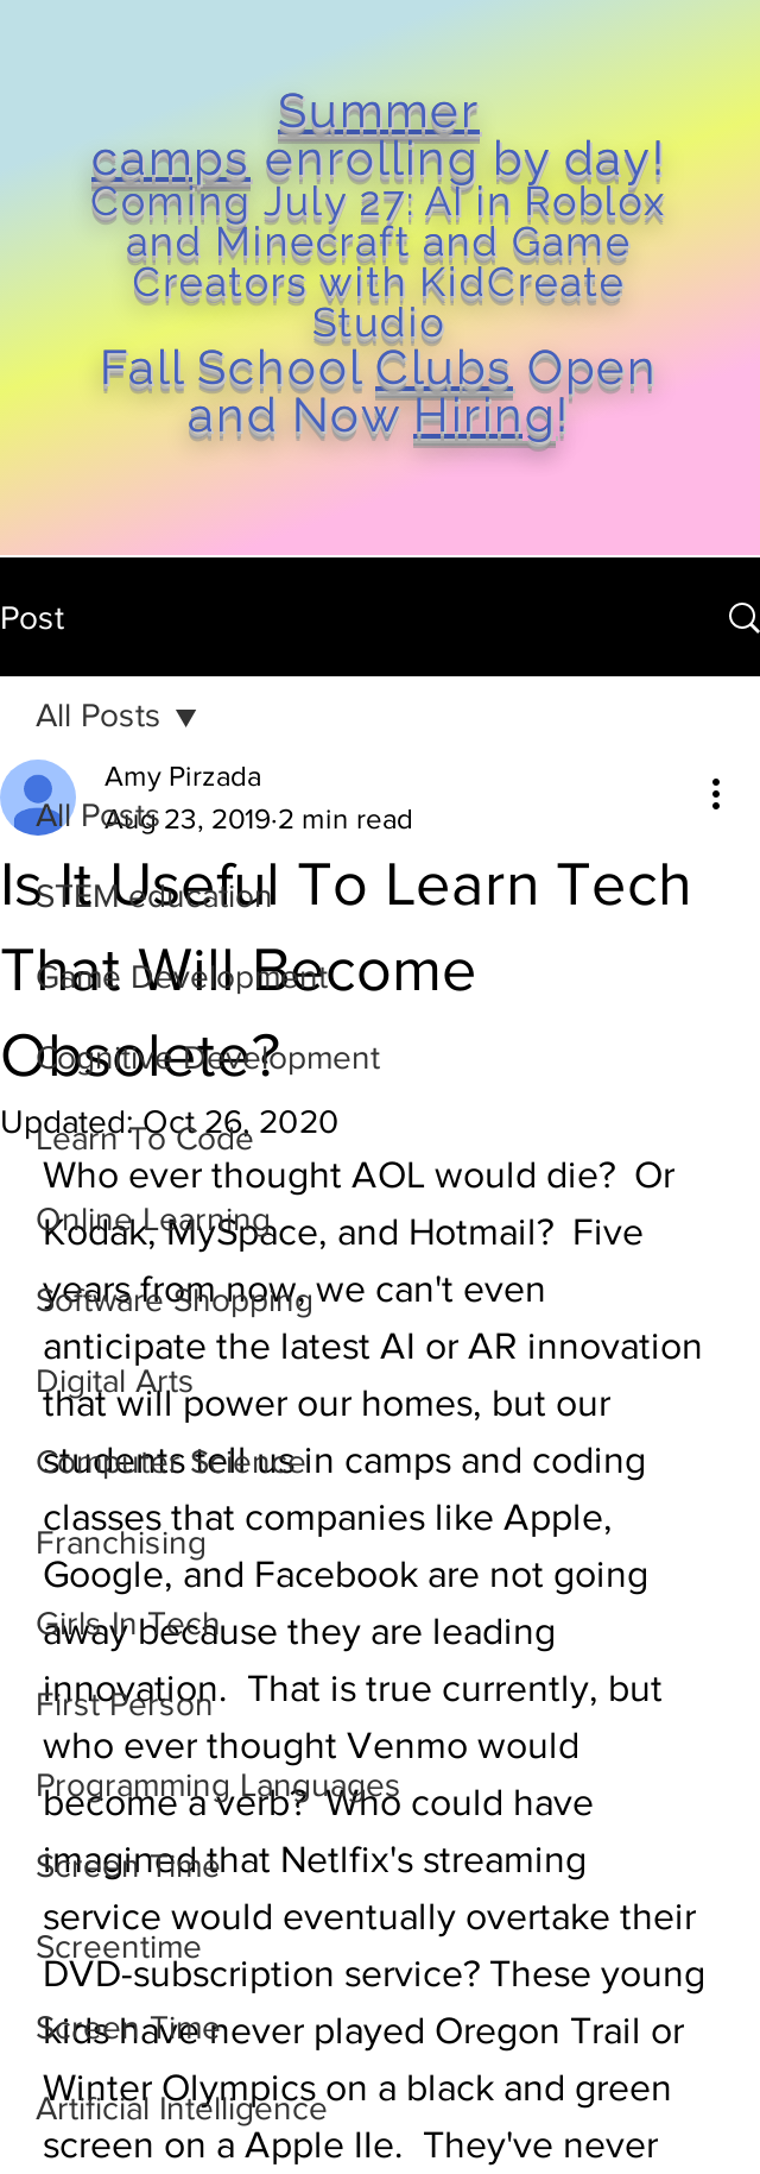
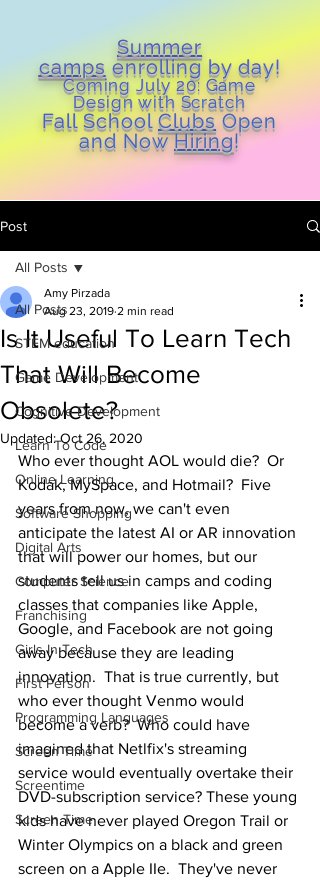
[90,177,667,346] Coming July 27: AI in Roblox | and Minecraft and Game | Creators with KidCreate | Studio -> [63,75,256,112] Coming July 20: Game | Design with Scratch
[36,2088,328,2126] Artificial Intelligence -> none

